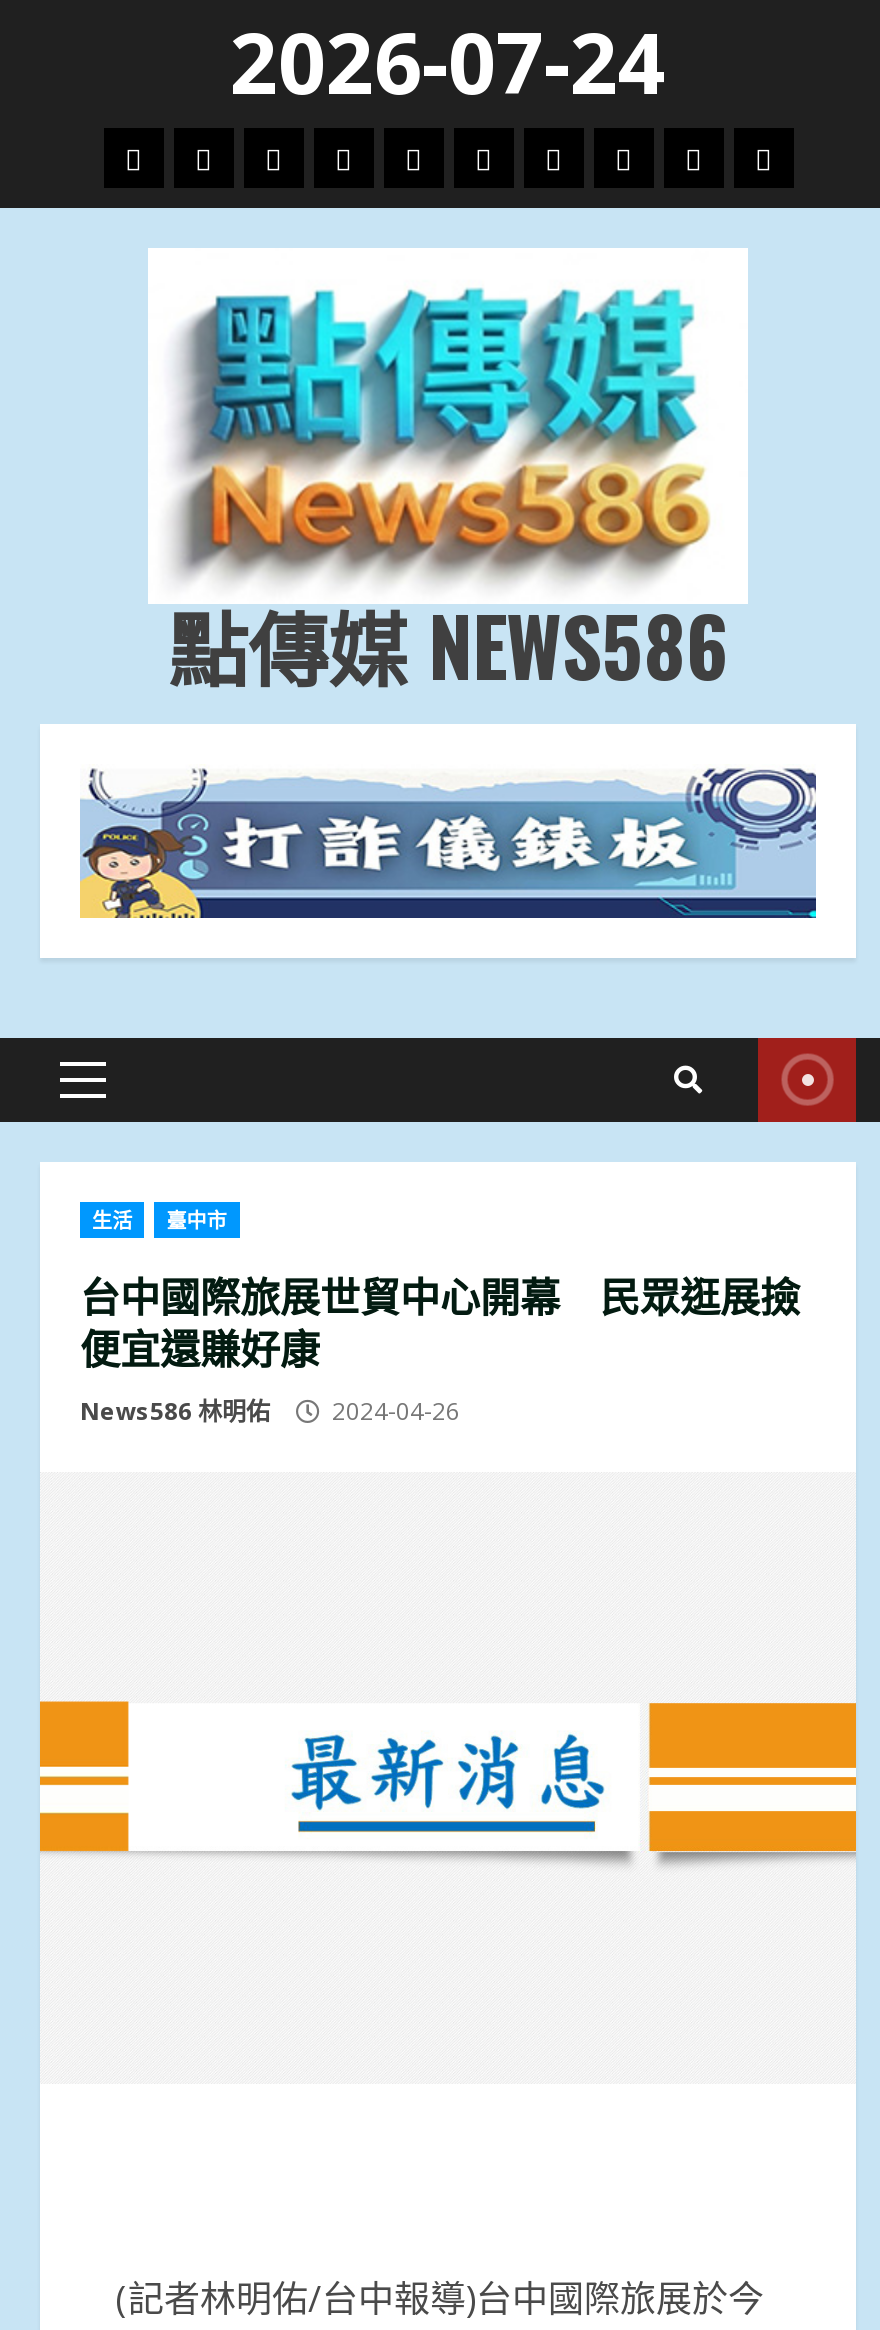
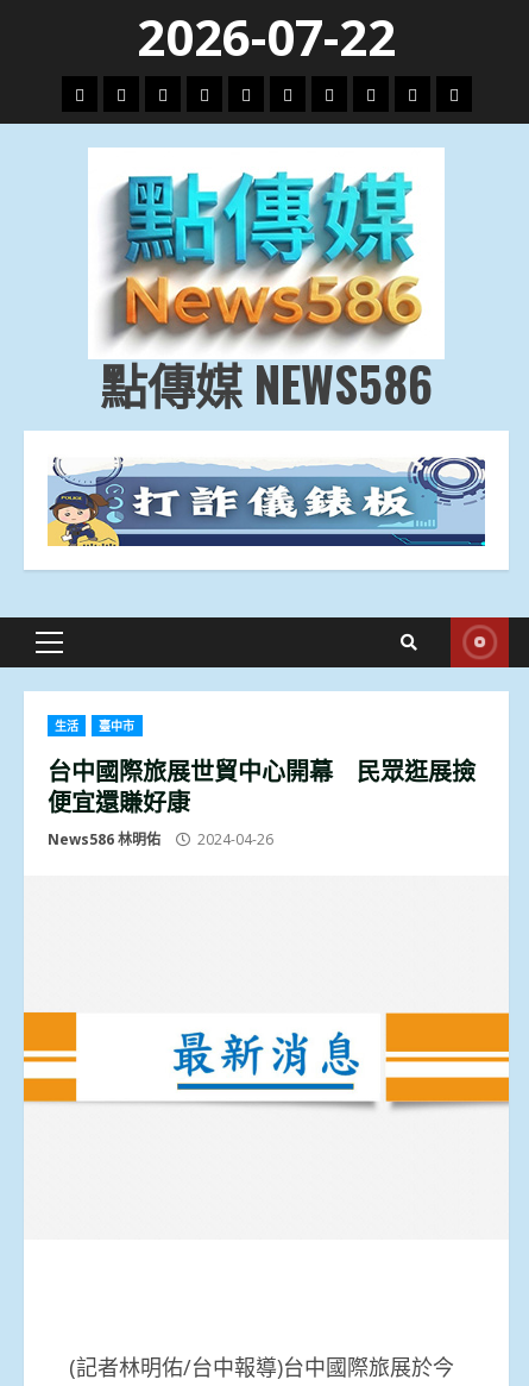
[230,4,666,118] 2026-07-24 -> [137,2,396,70] 2026-07-22

